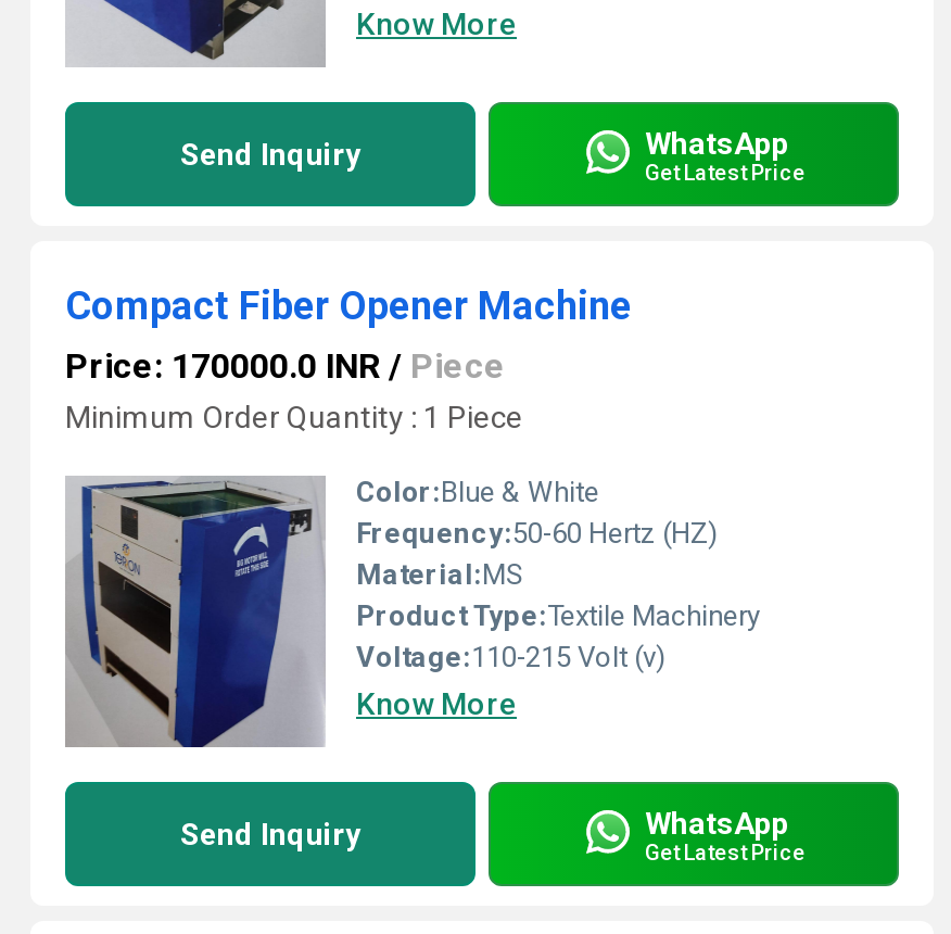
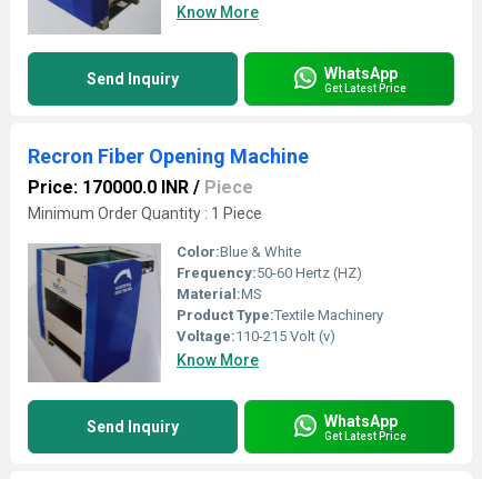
[65,282,632,328] Compact Fiber Opener Machine -> [28,144,309,168] Recron Fiber Opening Machine

